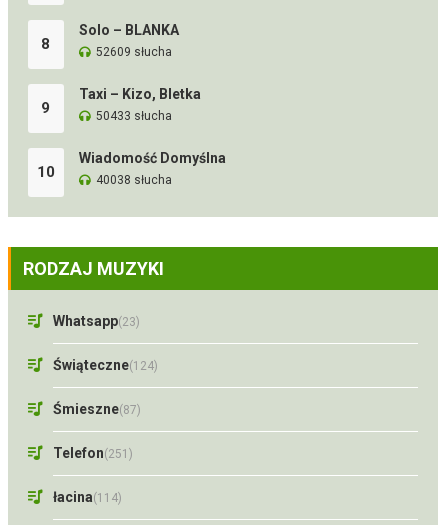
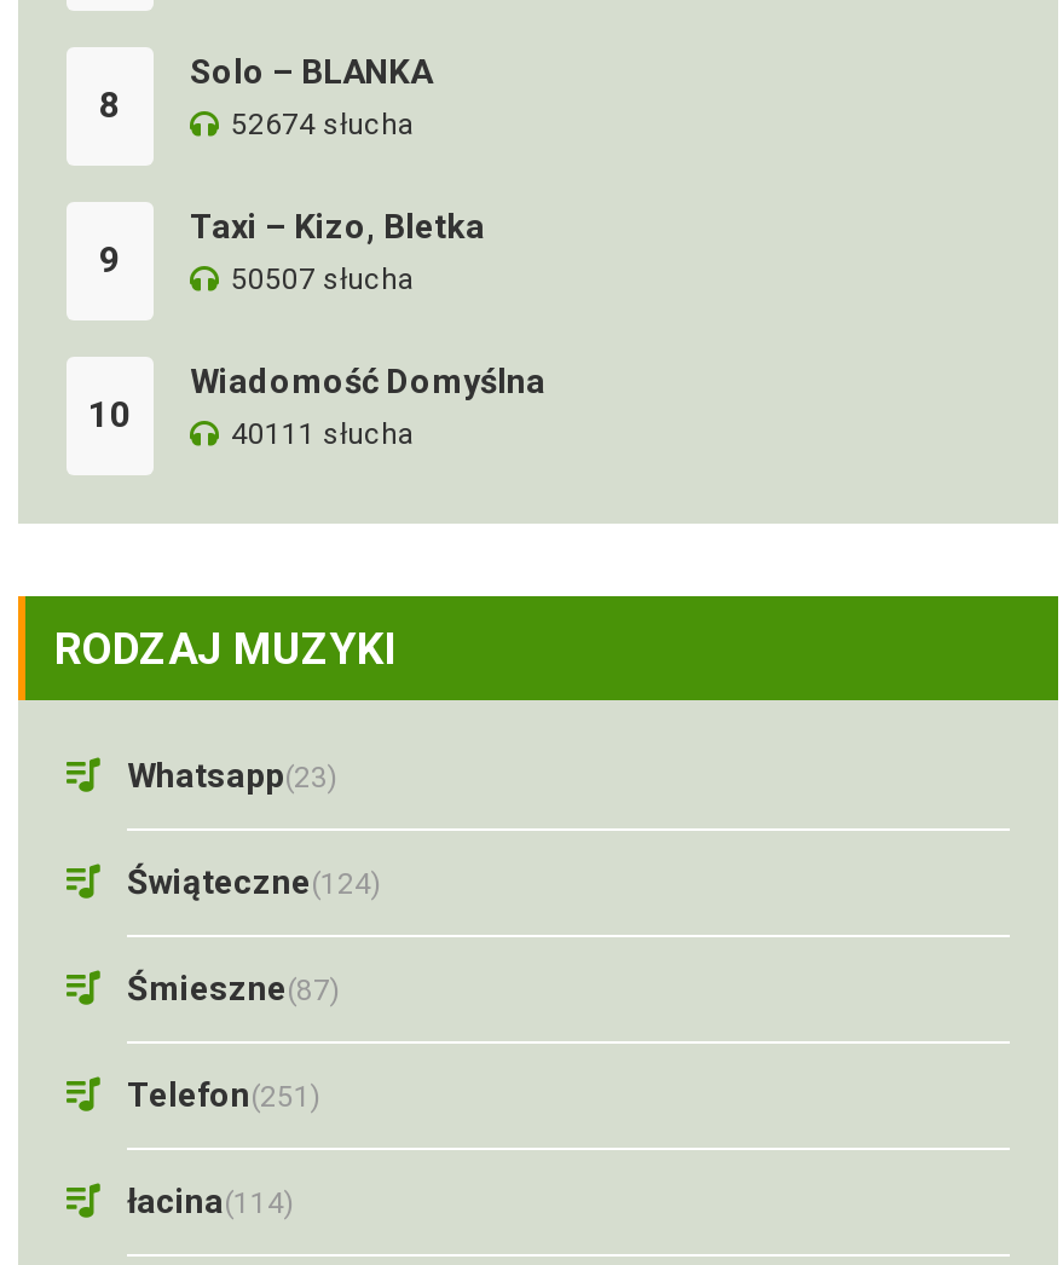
[96,45,172,59] 52609 słucha -> [231,108,415,141] 52674 słucha
[96,109,172,123] 50433 słucha -> [231,262,415,296] 50507 słucha
[96,173,172,187] 40038 słucha -> [231,417,415,451] 40111 słucha

